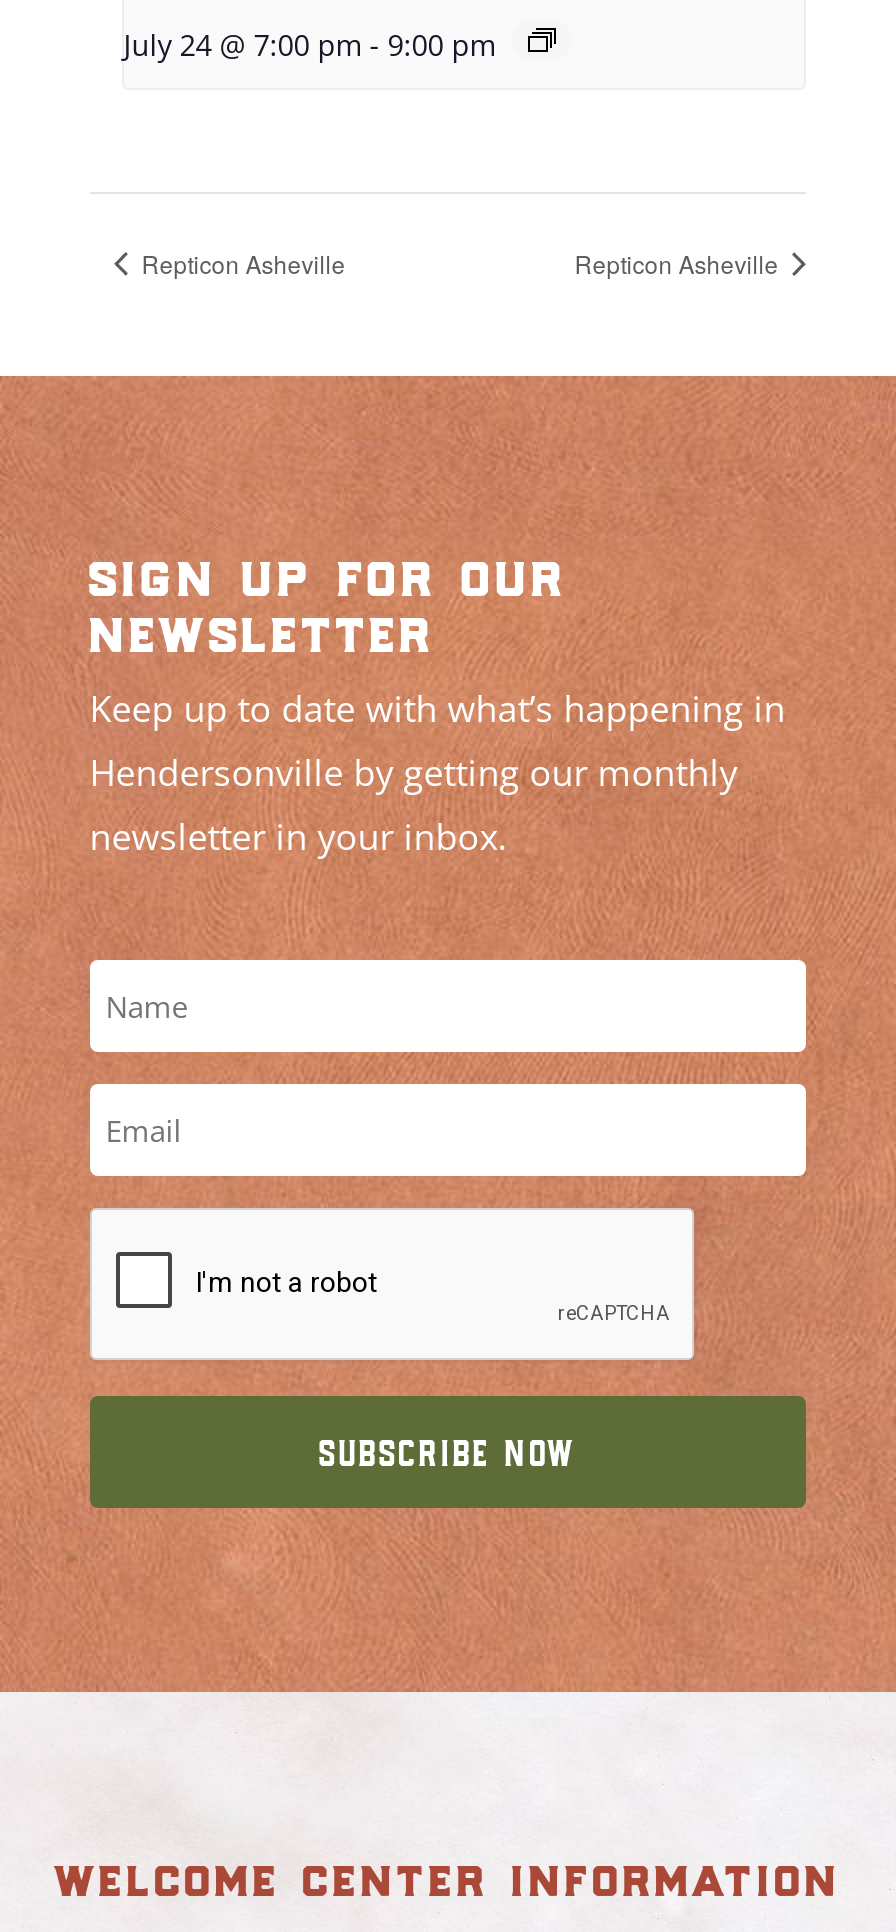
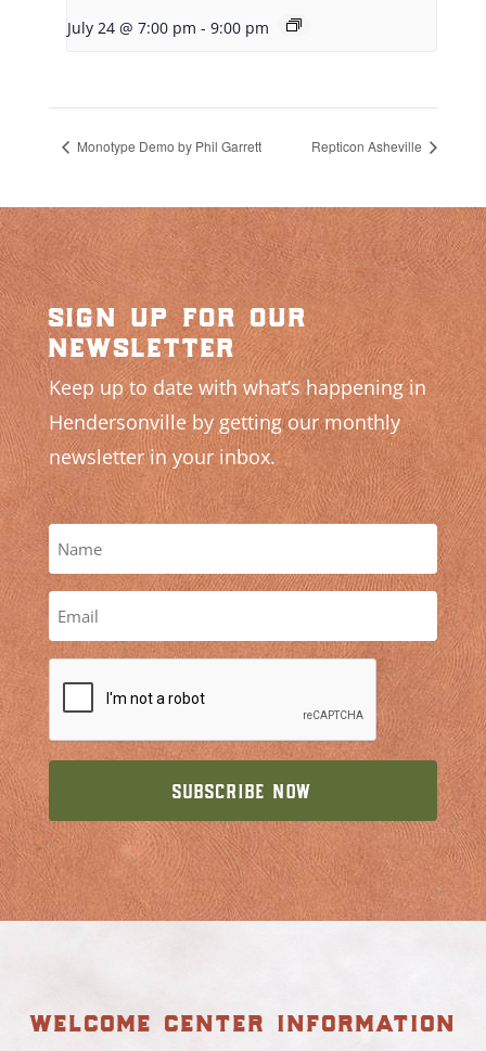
[136,245,346,279] Repticon Asheville -> [74,136,261,155] Monotype Demo by Phil Garrett

